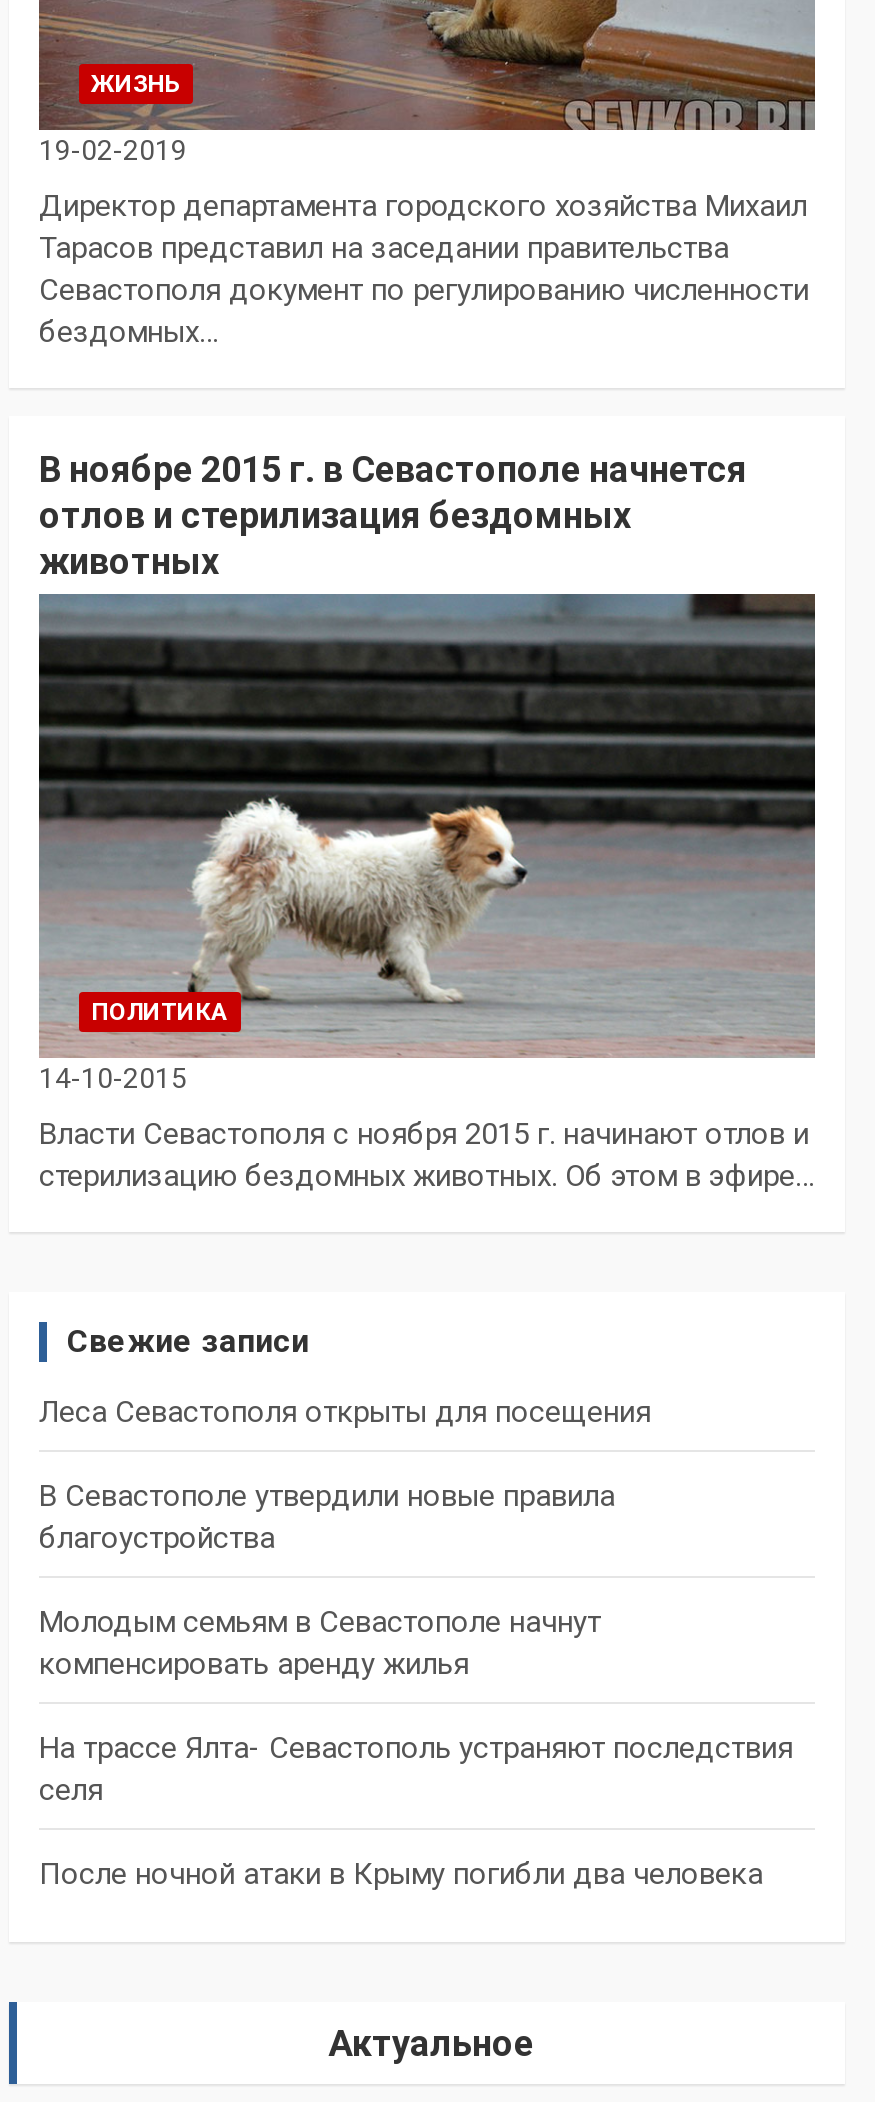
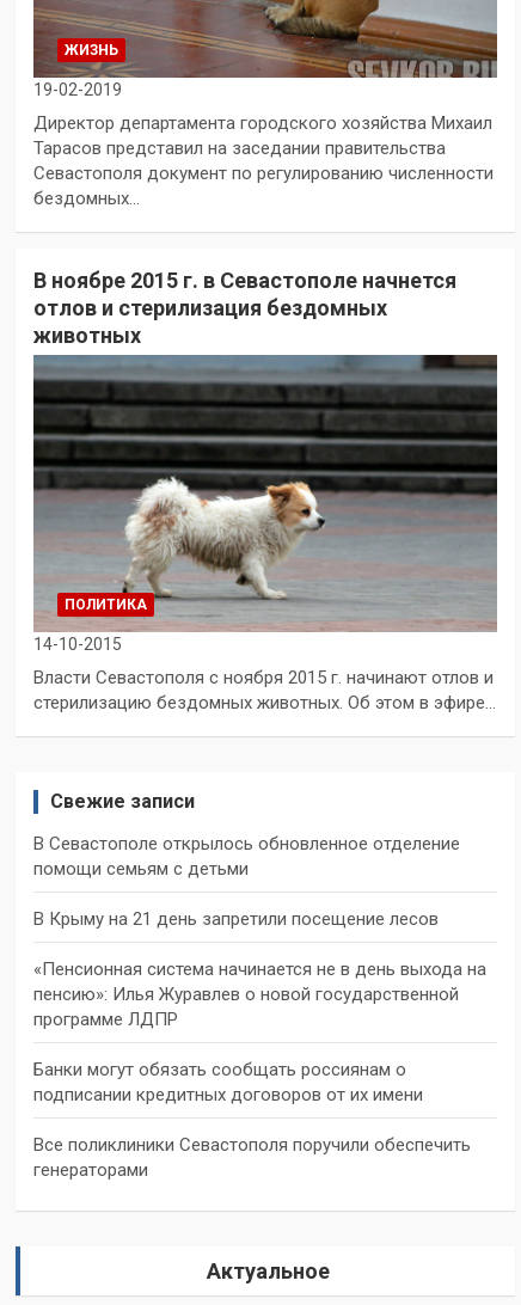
[39,1395,651,1431] Леса Севастополя открыты для посещения -> [33,833,460,880] В Севастополе открылось обновленное отделение | помощи семьям с детьми
[39,1479,615,1557] В Севастополе утвердили новые правила | благоустройства -> [33,909,439,930] В Крыму на 21 день запретили посещение лесов
[39,1605,601,1683] Молодым семьям в Севастополе начнут | компенсировать аренду жилья -> [33,959,486,1031] «Пенсионная система начинается не в день выхода на | пенсию»: Илья Журавлев о новой государственной | программе ЛДПР
[39,1731,793,1809] На трассе Ялта- Севастополь устраняют последствия | селя -> [33,1059,423,1106] Банки могут обязать сообщать россиянам о | подписании кредитных договоров от их имени
[39,1857,763,1893] После ночной атаки в Крыму погибли два человека -> [33,1135,471,1181] Все поликлиники Севастополя поручили обеспечить | генераторами

